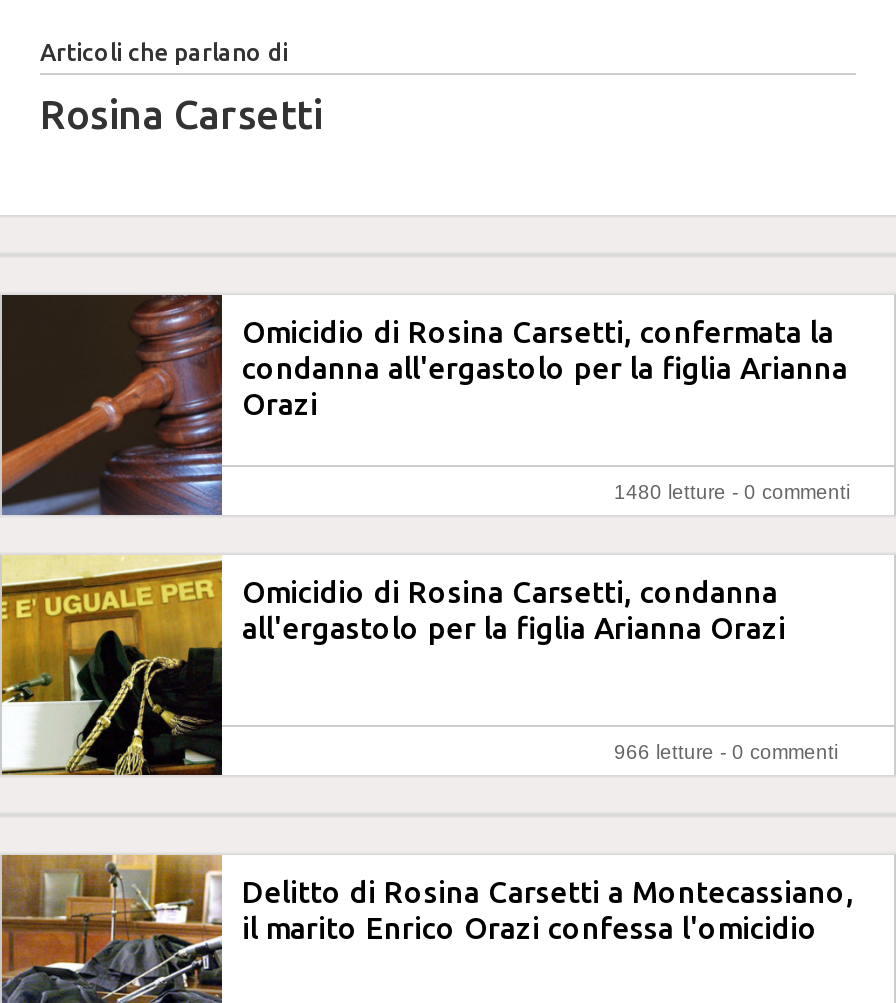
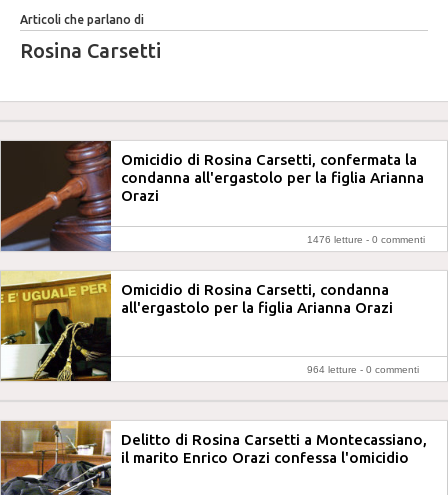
[614,481,850,503] 1480 letture - 0 commenti -> [307,234,425,245] 1476 letture - 0 commenti
[614,741,838,763] 966 letture - 0 commenti -> [307,364,419,375] 964 letture - 0 commenti

